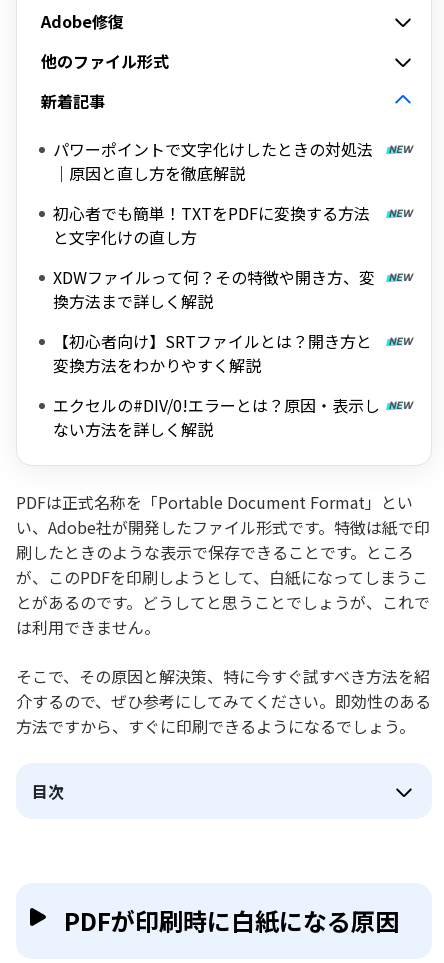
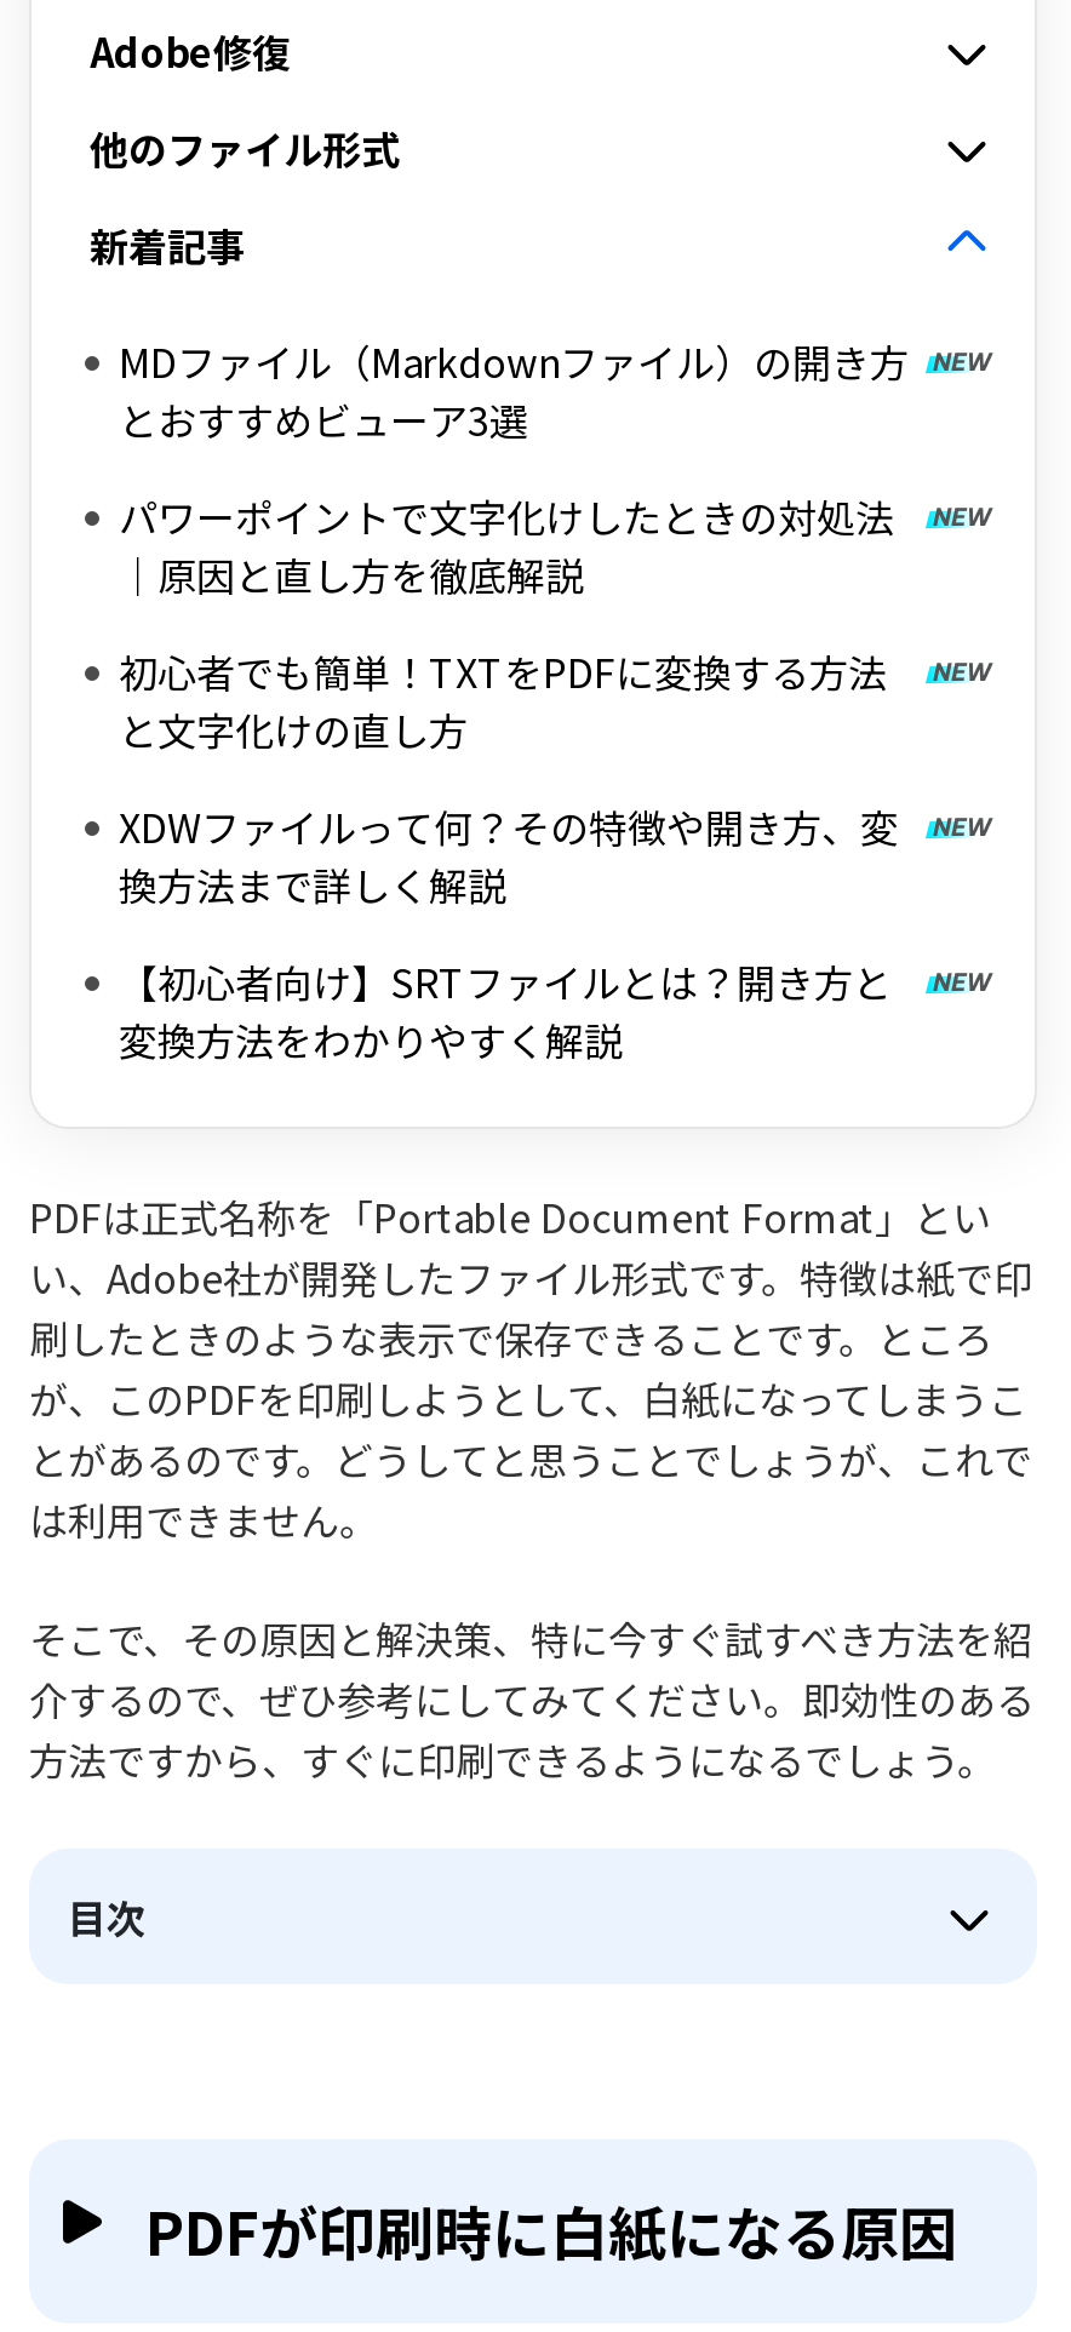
none -> [119,332,909,448] MDファイル（Markdownファイル）の開き方 | とおすすめビューア3選
moved [53,137,375,377] -> [119,487,899,1068]: パワーポイントで文字化けしたときの対処法 | ｜原因と直し方を徹底解説 | 初心者でも簡単！TXTをPDFに変換する方法 | と文字化けの直し方 | XDWファイルって何？その特徴や開き方、変 | 換方法まで詳しく解説 | 【初心者向け】SRTファイルとは？開き方と | 変換方法をわかりやすく解説
[53,393,380,441] エクセルの#DIV/0!エラーとは？原因・表示し | ない方法を詳しく解説 -> none

